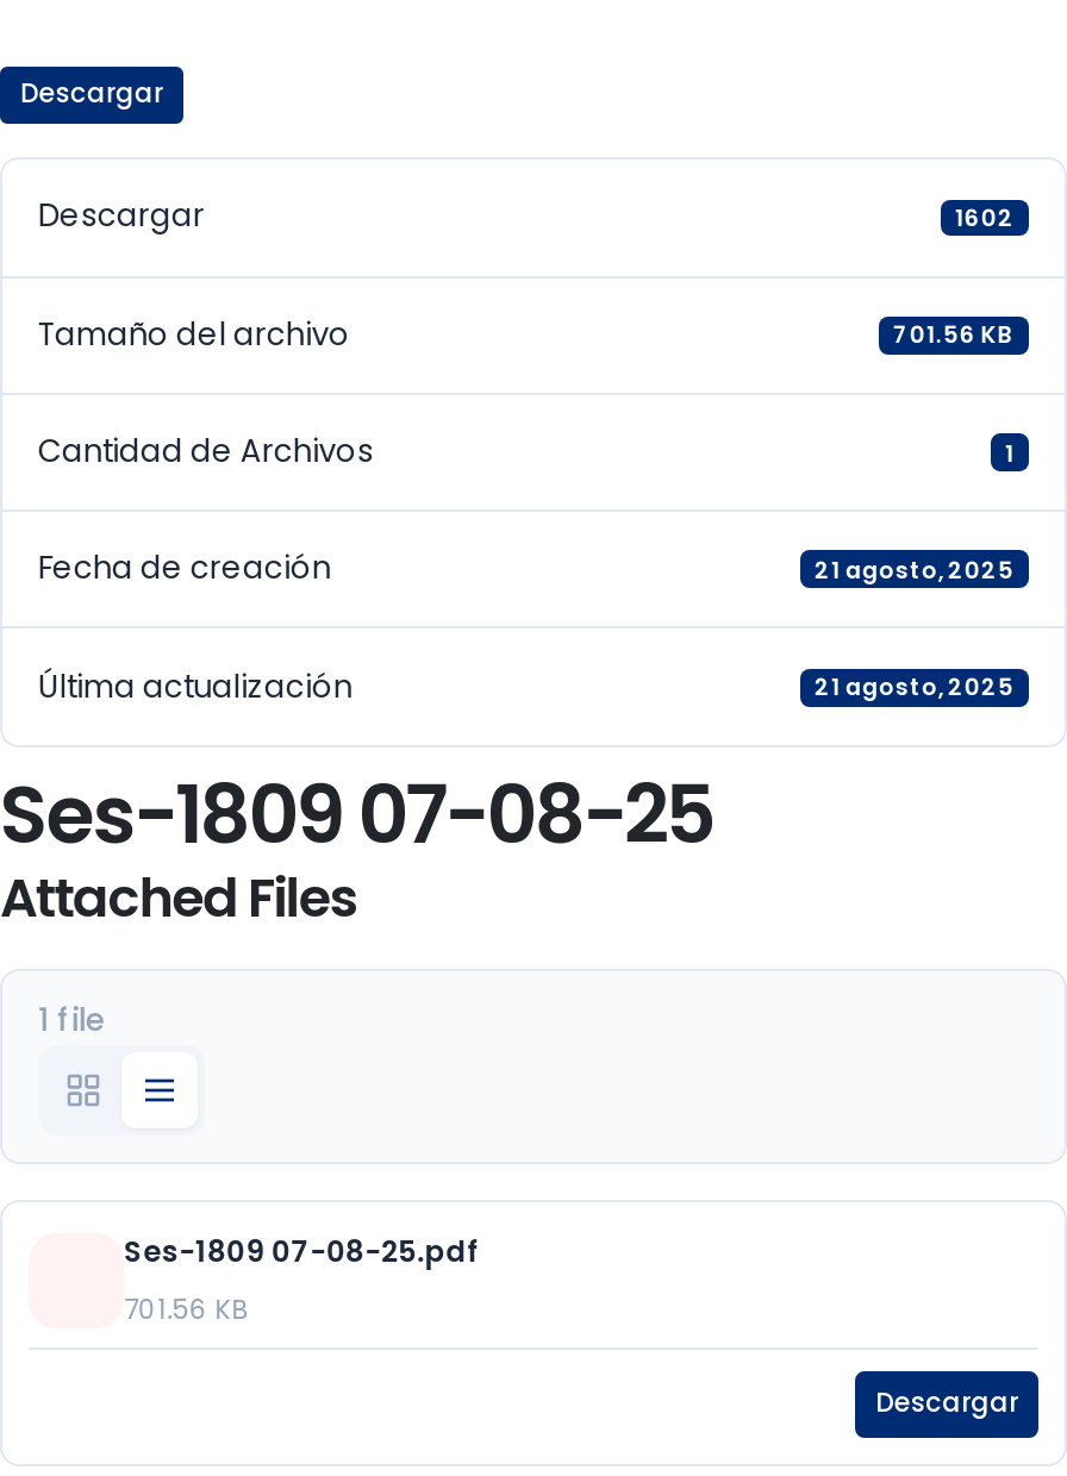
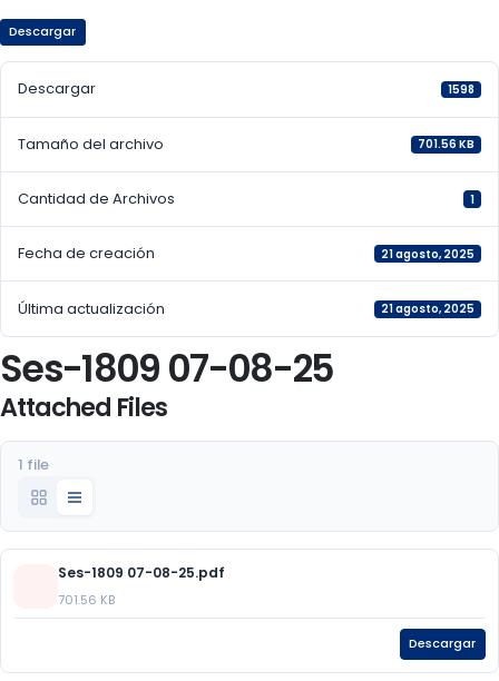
[955,202,1014,233] 1602 -> [448,82,474,97] 1598

